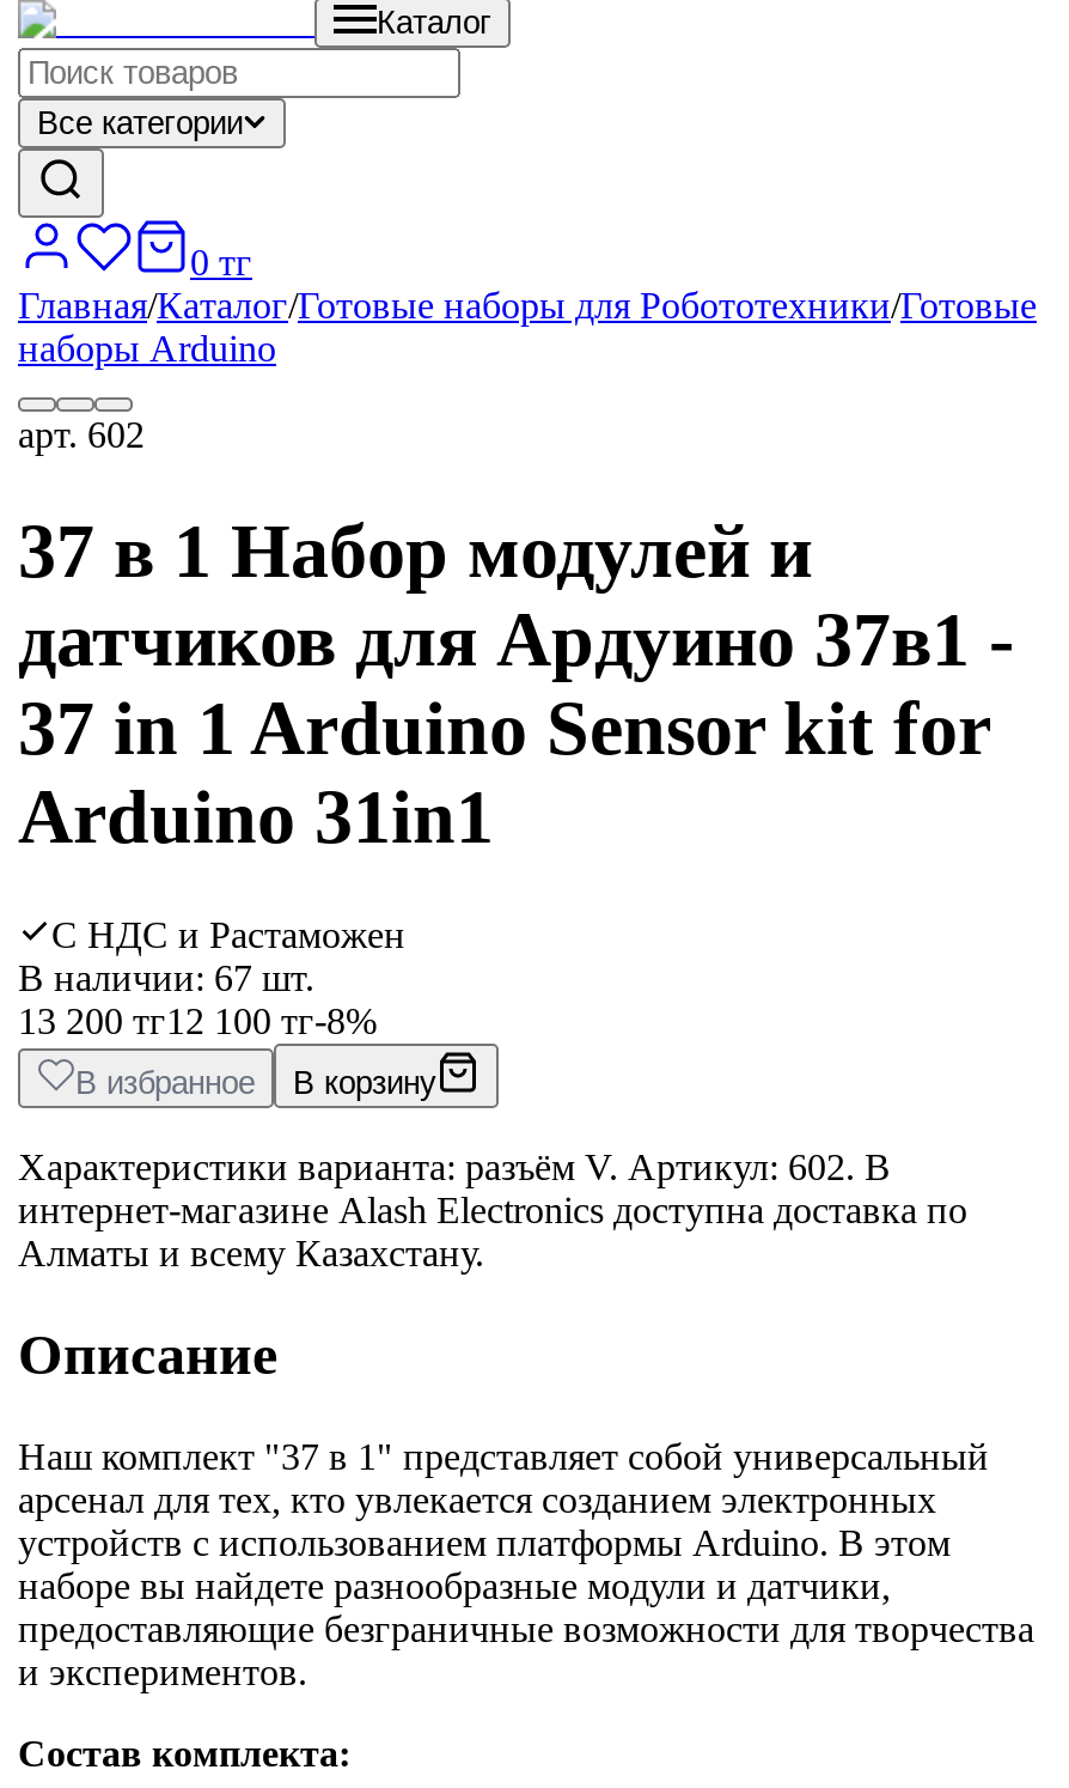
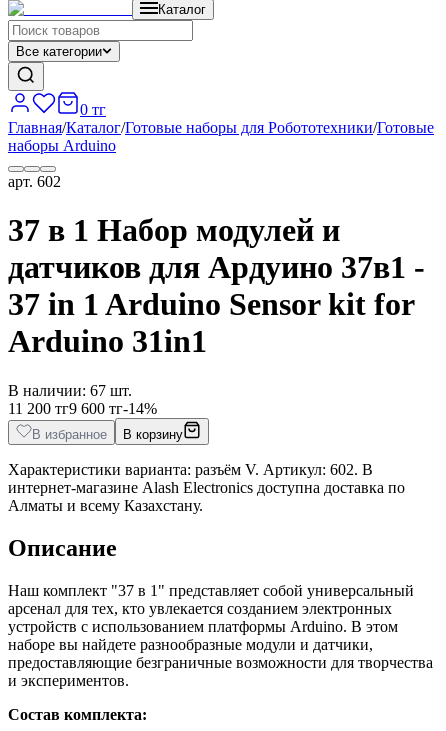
[51,914,405,955] С НДС и Растаможен -> none
[18,1000,377,1041] 13 200 тг12 100 тг-8% -> [8,400,157,417] 11 200 тг9 600 тг-14%

